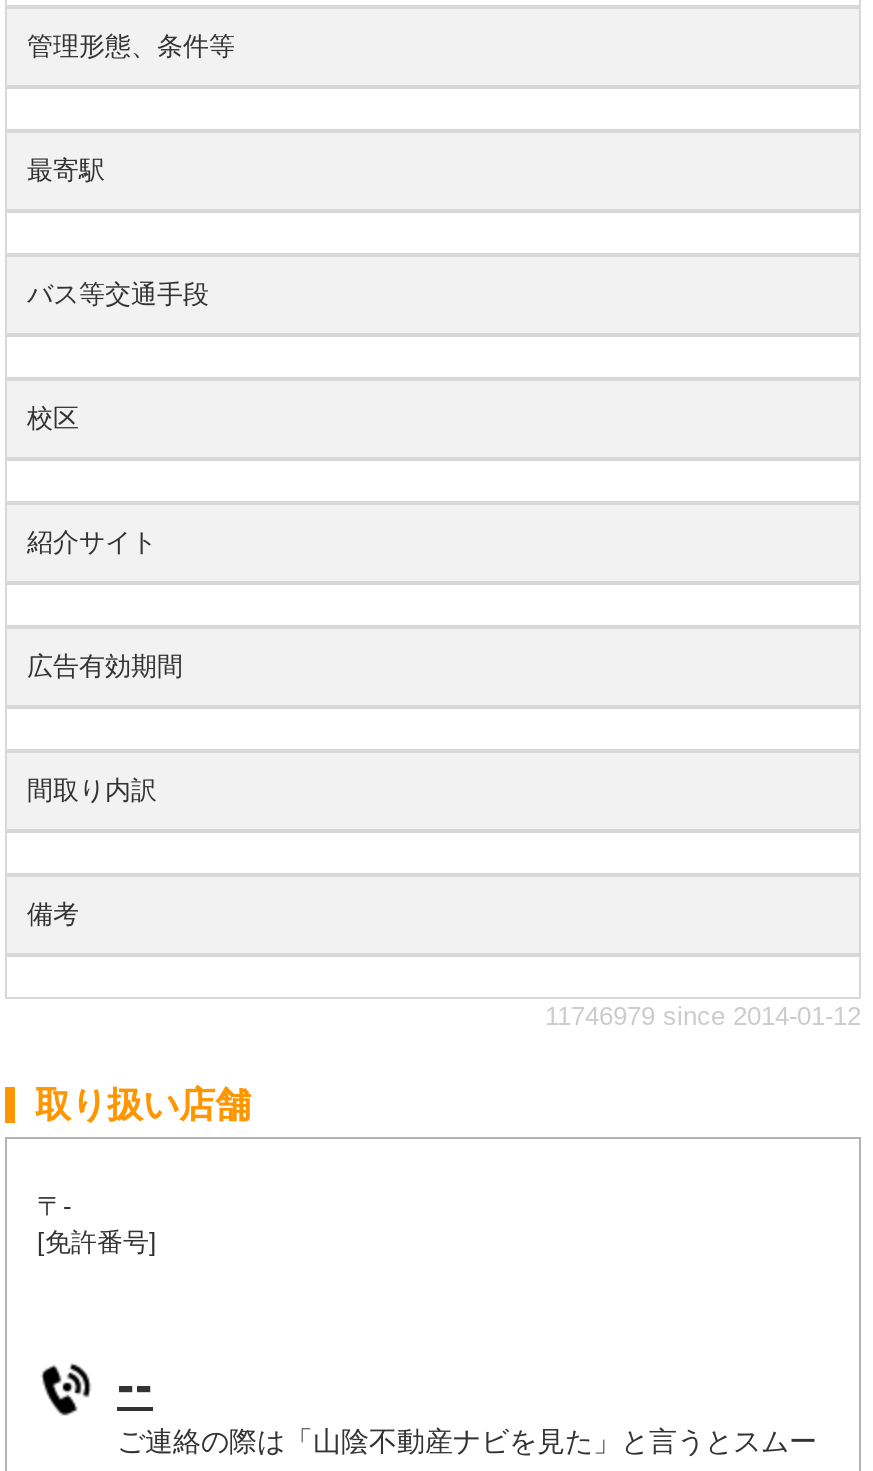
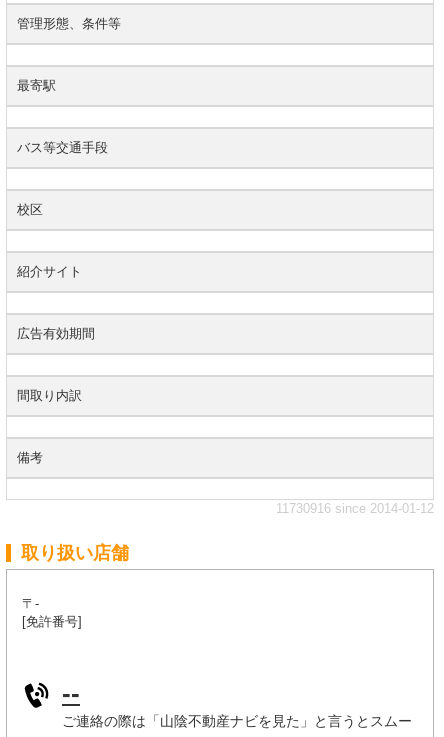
[545,1002,861,1032] 11746979 since 2014-01-12 -> [276,501,434,516] 11730916 since 2014-01-12

